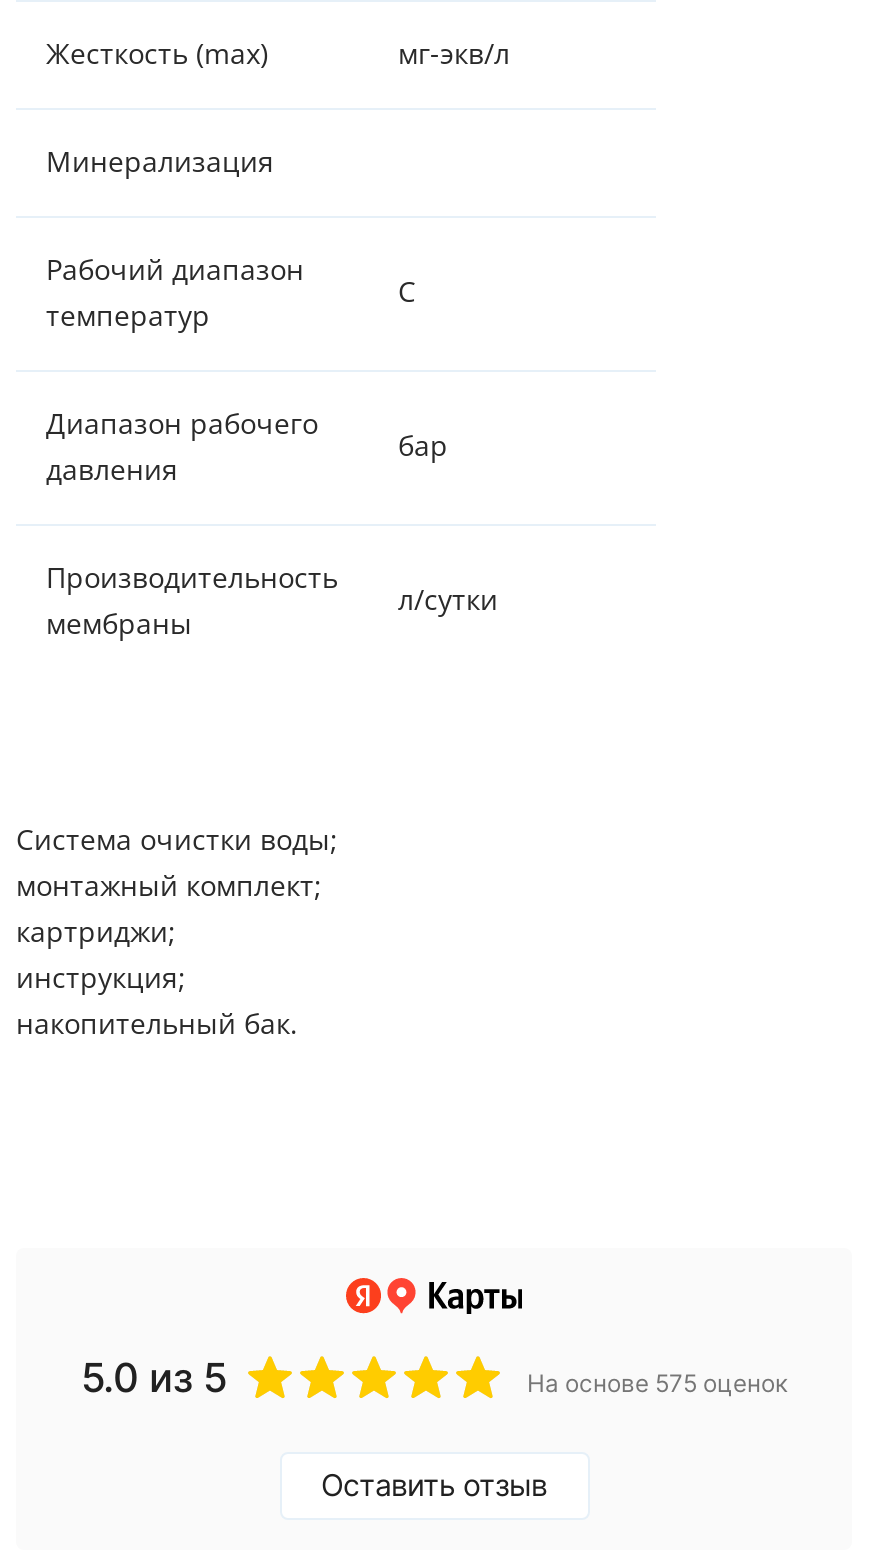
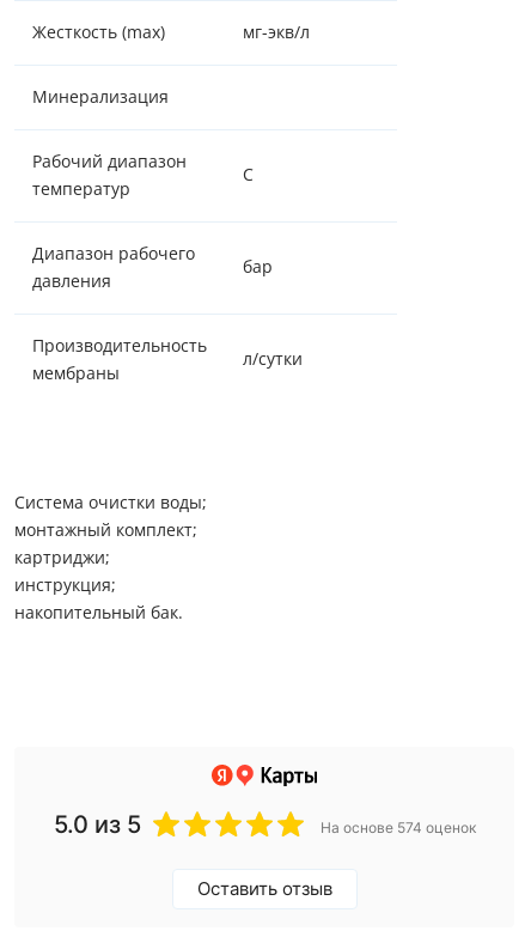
[527,1367,787,1397] На основе 575 оценок -> [320,818,475,836] На основе 574 оценок

